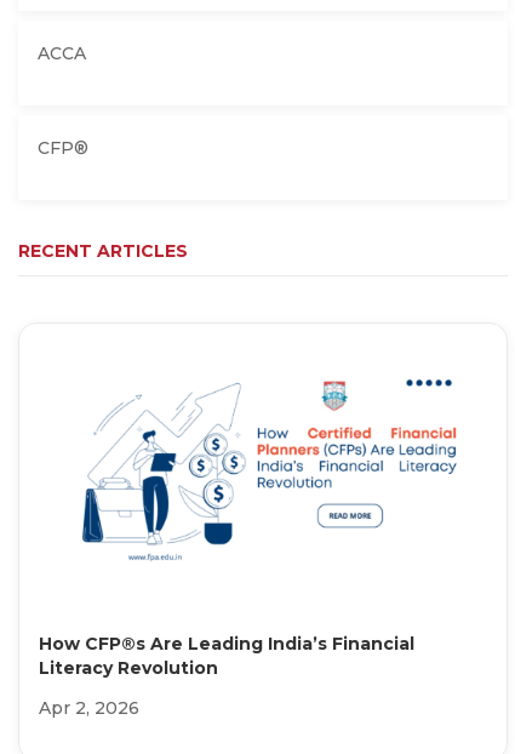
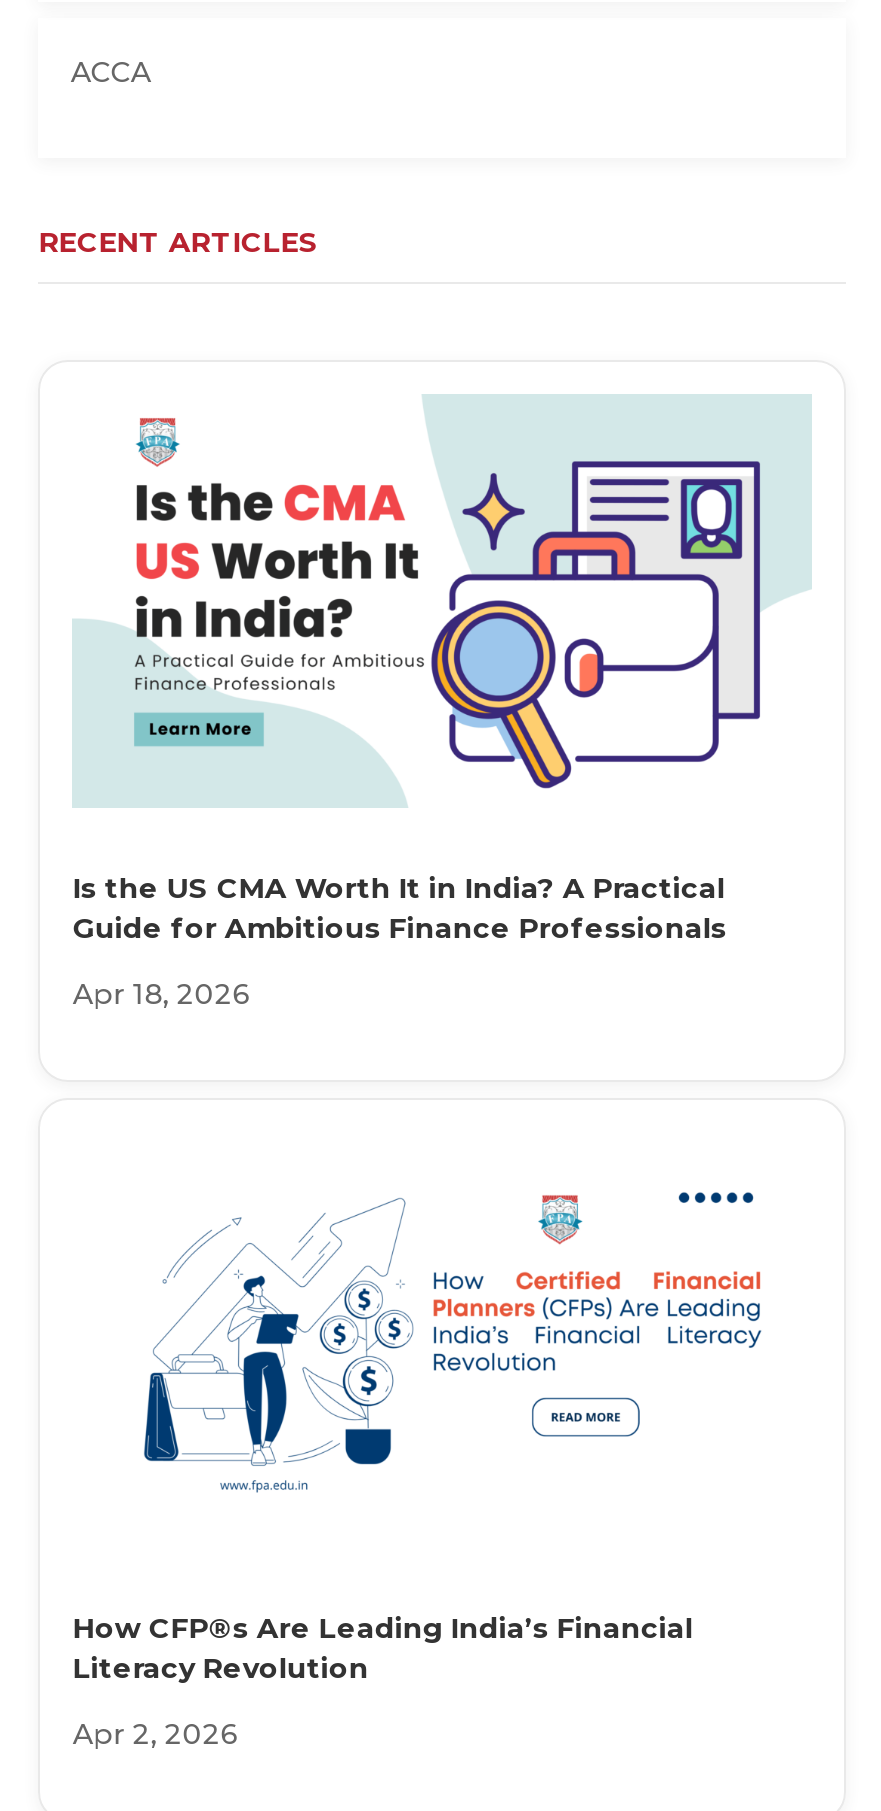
[38,137,89,159] CFP® -> none
moved [19,240,188,262] -> [39,224,319,260]: RECENT ARTICLES
none -> [72,394,812,1013] [image] | Is the US CMA Worth It in India? A Practical | Guide for Ambitious Finance Professionals | Apr 18, 2026

